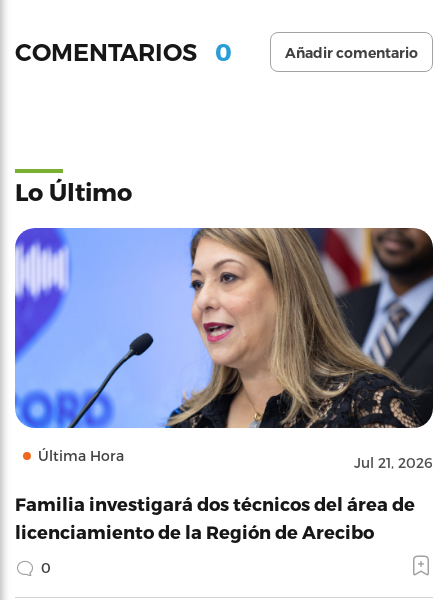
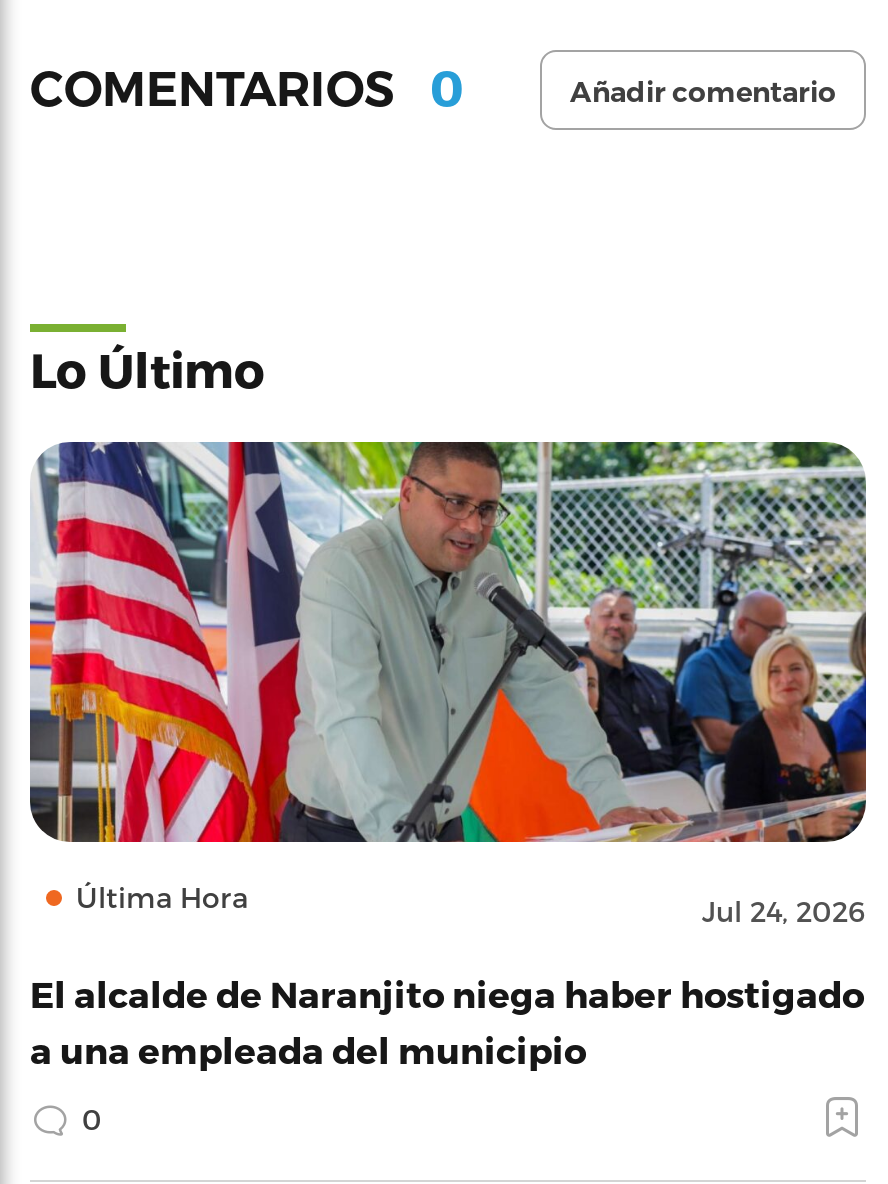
[14,227,434,471] [image] | Jul 21, 2026 -> [28,439,868,927] [image] | Jul 24, 2026
[15,493,415,542] Familia investigará dos técnicos del área de | licenciamiento de la Región de Arecibo -> [30,971,864,1069] El alcalde de Naranjito niega haber hostigado | a una empleada del municipio

